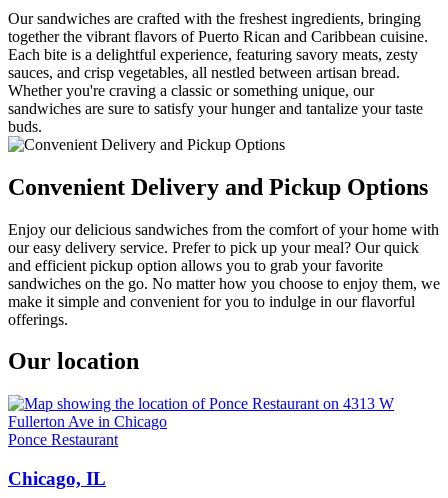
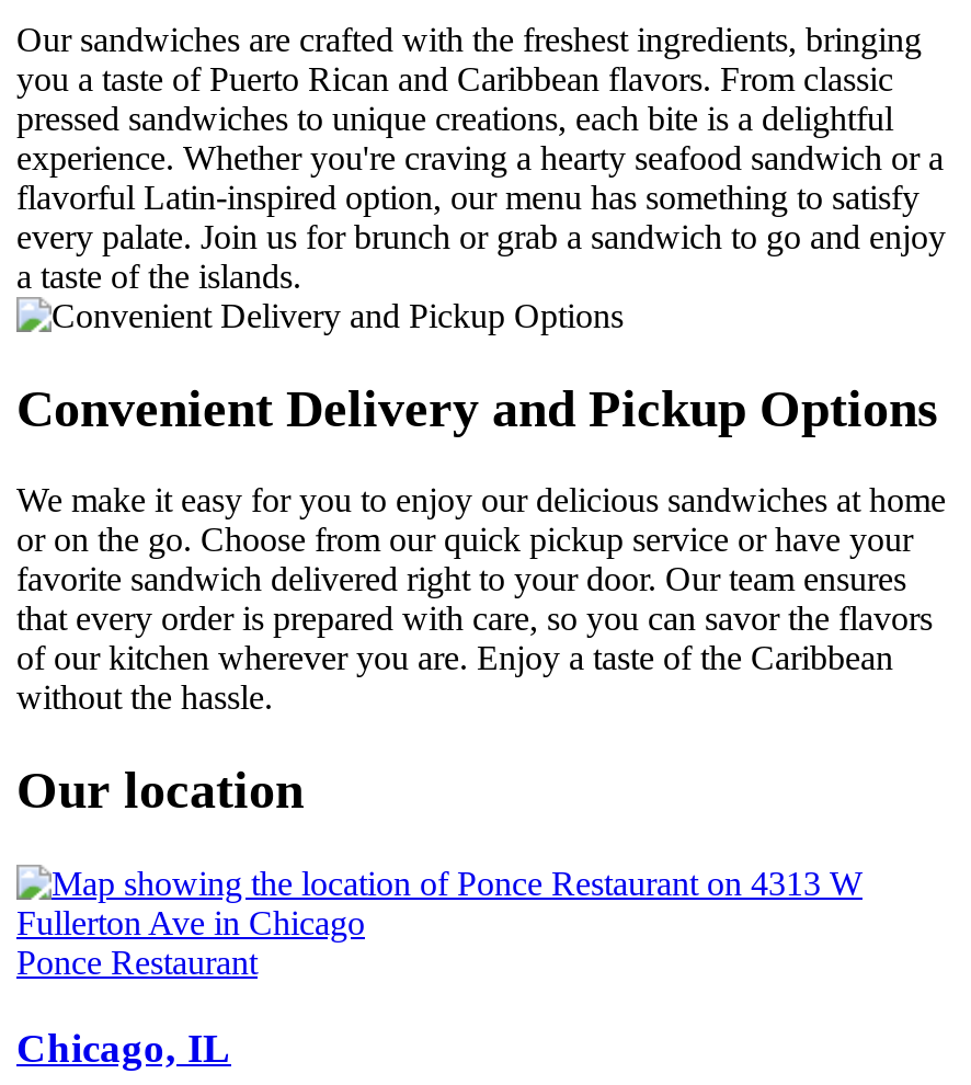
[8,28,428,135] together the vibrant flavors of Puerto Rican and Caribbean cuisine. | Each bite is a delightful experience, featuring savory meats, zesty | sauces, and crisp vegetables, all nestled between artisan bread. | Whether you're craving a classic or something unique, our | sandwiches are sure to satisfy your hunger and tantalize your taste | buds. -> [16,60,946,294] you a taste of Puerto Rican and Caribbean flavors. From classic | pressed sandwiches to unique creations, each bite is a delightful | experience. Whether you're craving a hearty seafood sandwich or a | flavorful Latin-inspired option, our menu has something to satisfy | every palate. Join us for brunch or grab a sandwich to go and enjoy | a taste of the islands.
[8,220,440,327] Enjoy our delicious sandwiches from the comfort of your home with | our easy delivery service. Prefer to pick up your meal? Our quick | and efficient pickup option allows you to grab your favorite | sandwiches on the go. No matter how you choose to enjoy them, we | make it simple and convenient for you to indulge in our flavorful | offerings. -> [16,482,946,717] We make it easy for you to enjoy our delicious sandwiches at home | or on the go. Choose from our quick pickup service or have your | favorite sandwich delivered right to your door. Our team ensures | that every order is prepared with care, so you can savor the flavors | of our kitchen wherever you are. Enjoy a taste of the Caribbean | without the hassle.

